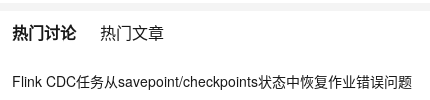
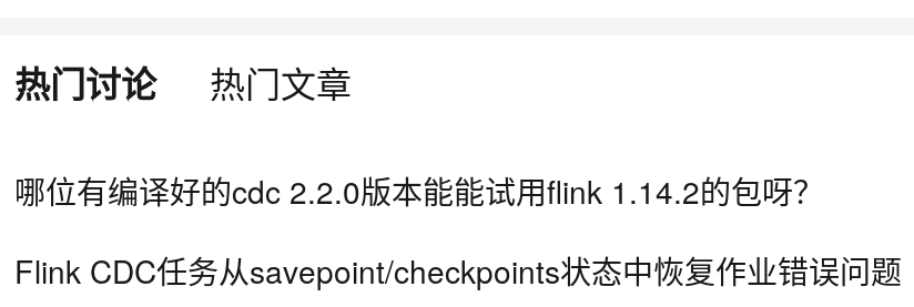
none -> [14,169,824,214] 哪位有编译好的cdc 2.2.0版本能能试用flink 1.14.2的包呀？

